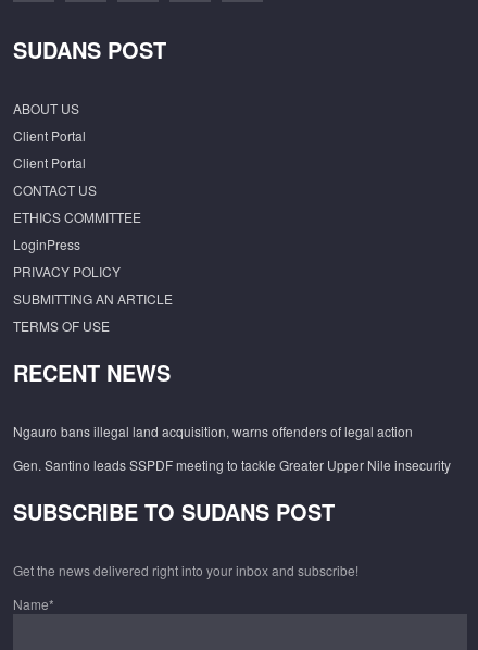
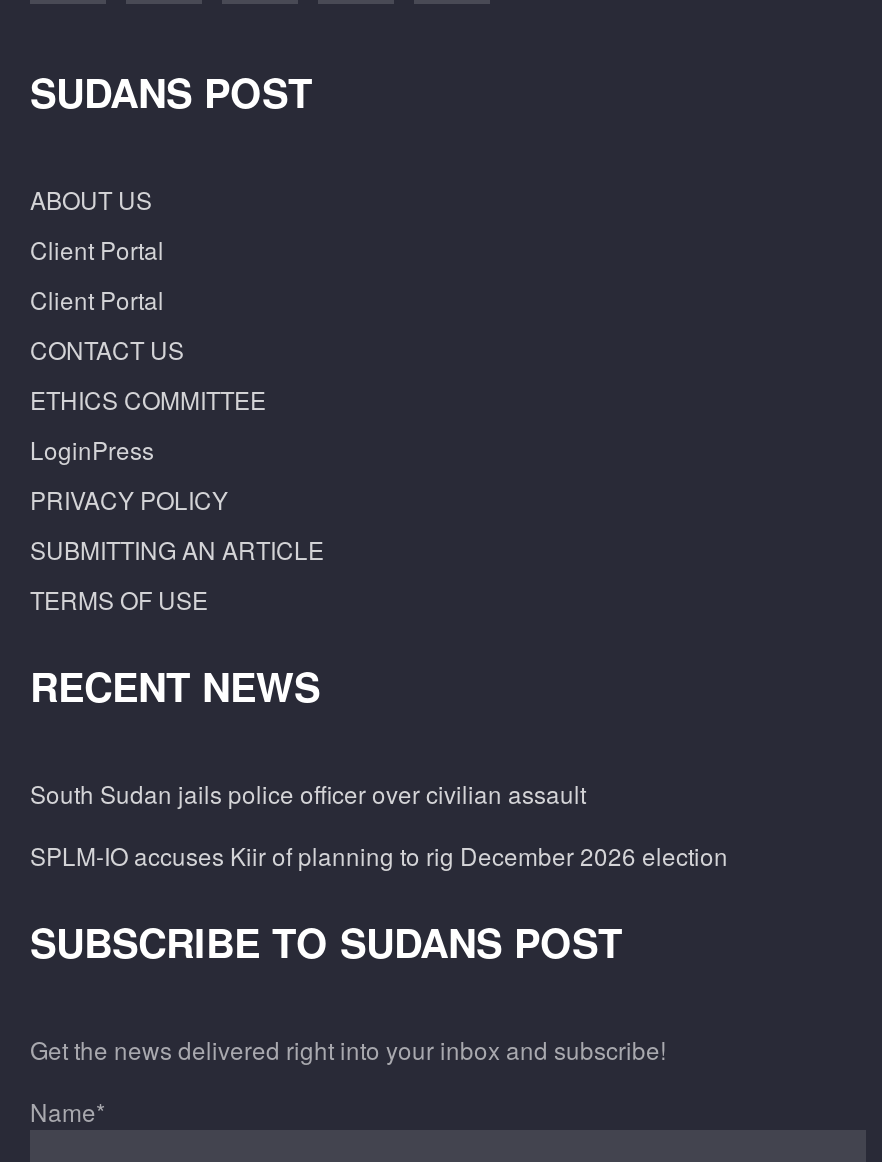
[13,422,413,440] Ngauro bans illegal land acquisition, warns offenders of legal action -> [30,775,586,809] South Sudan jails police officer over civilian assault
[13,456,451,474] Gen. Santino leads SSPDF meeting to tackle Greater Upper Nile insecurity -> [30,837,728,871] SPLM-IO accuses Kiir of planning to rig December 2026 election

